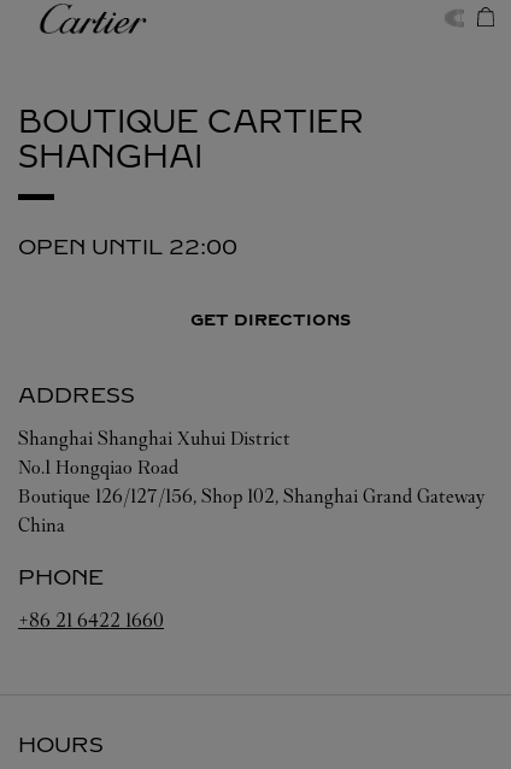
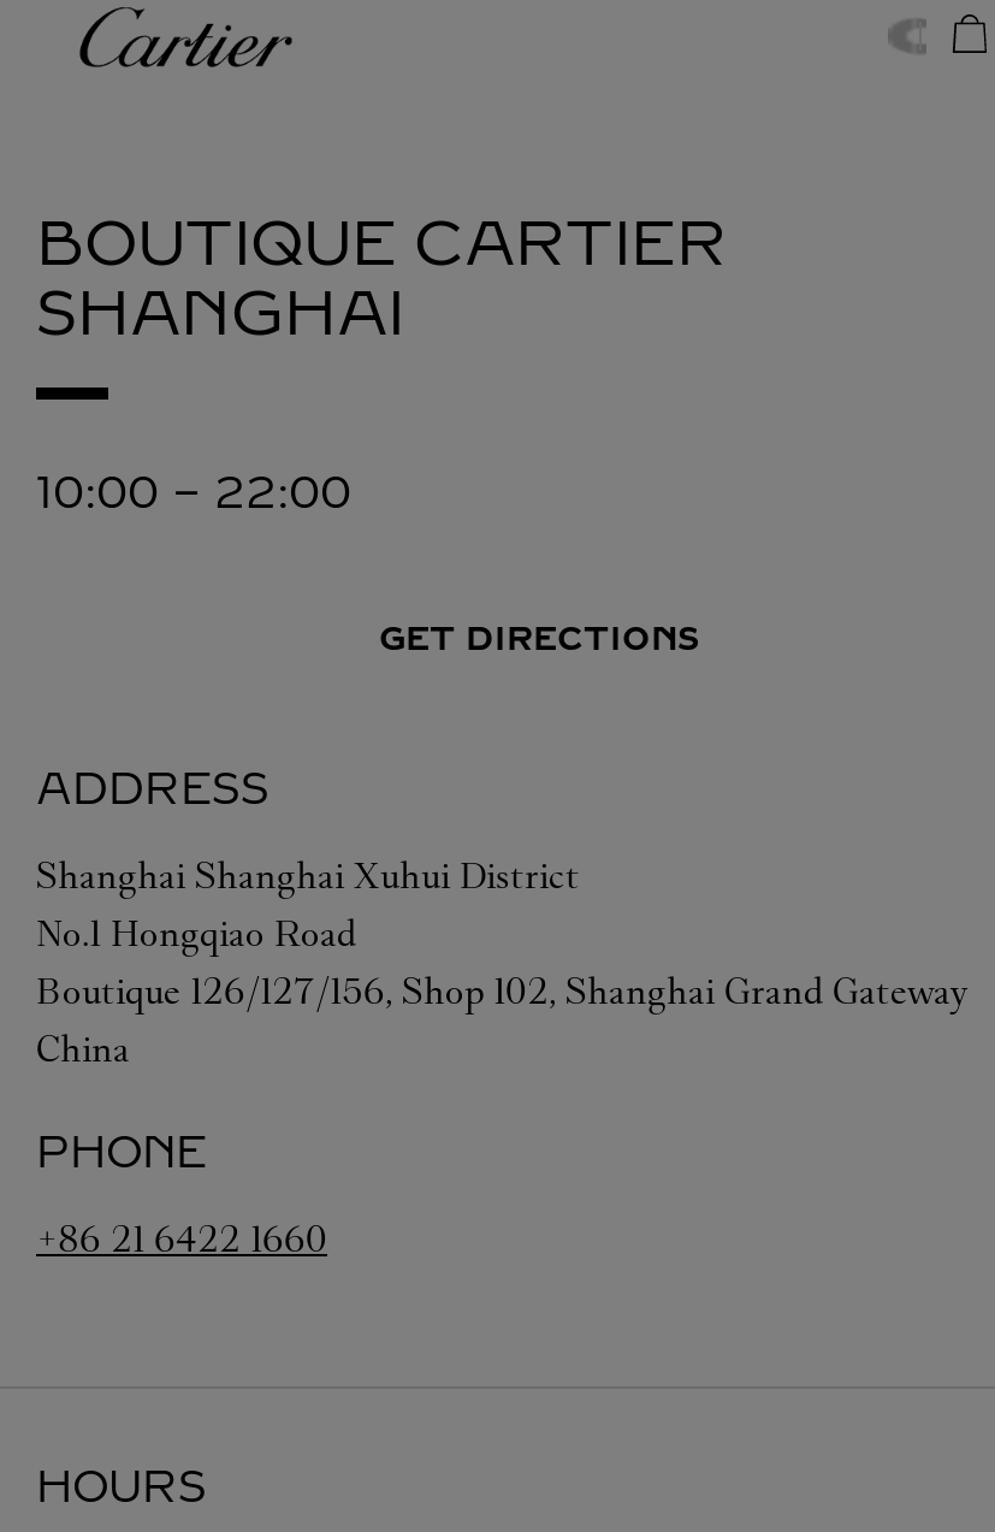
[18,234,237,260] OPEN UNTIL 22:00 -> [36,467,351,520] 10:00 - 22:00

